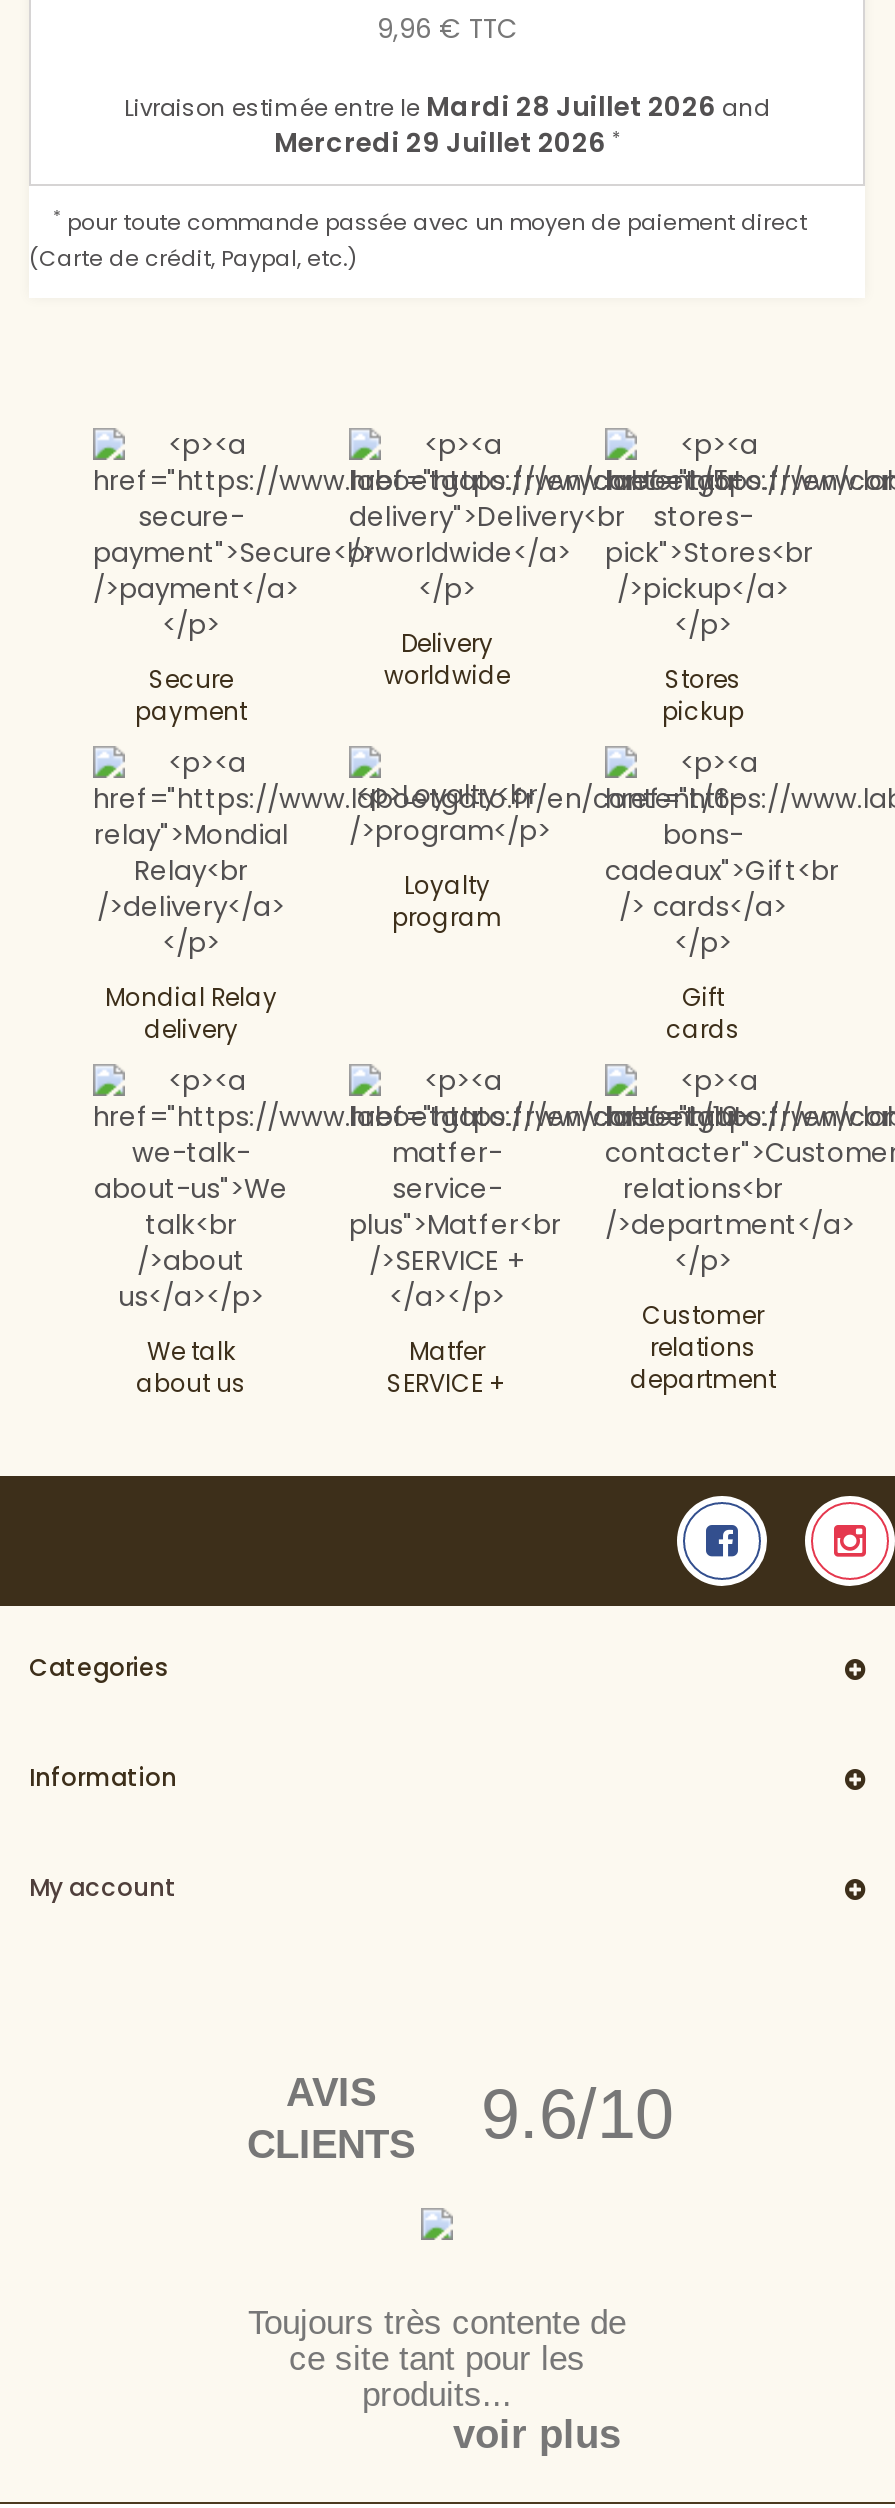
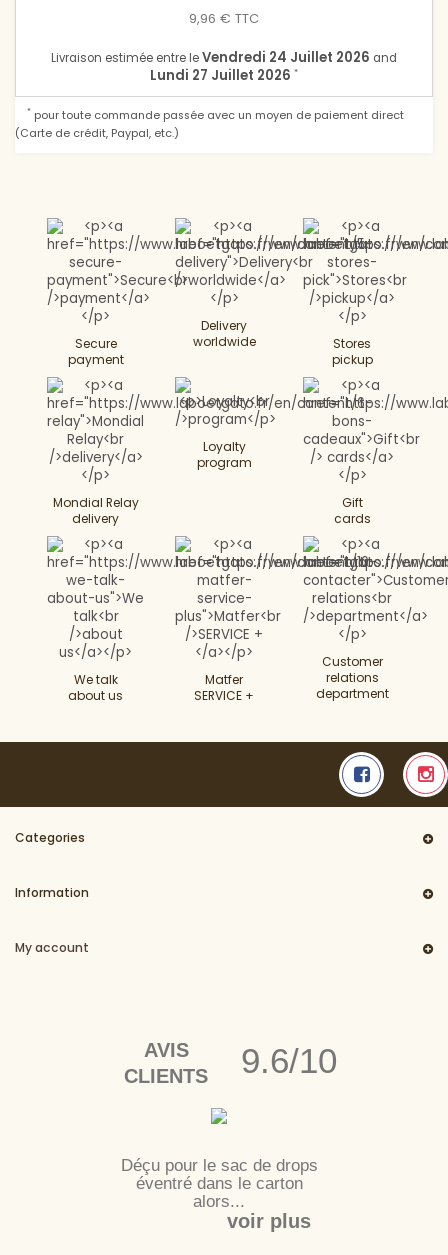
[124,88,770,126] Livraison estimée entre le Mardi 28 Juillet 2026 and -> [51,48,397,67] Livraison estimée entre le Vendredi 24 Juillet 2026 and
[274,124,620,162] Mercredi 29 Juillet 2026 * -> [150,66,298,85] Lundi 27 Juillet 2026 *
[248,2304,626,2414] Toujours très contente de | ce site tant pour les | produits... -> [120,1156,317,1211] Déçu pour le sac de drops | éventré dans le carton | alors...

